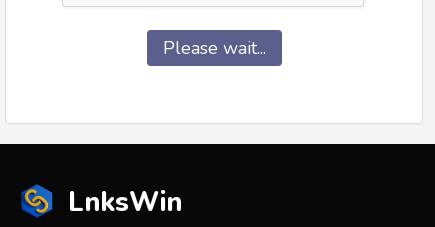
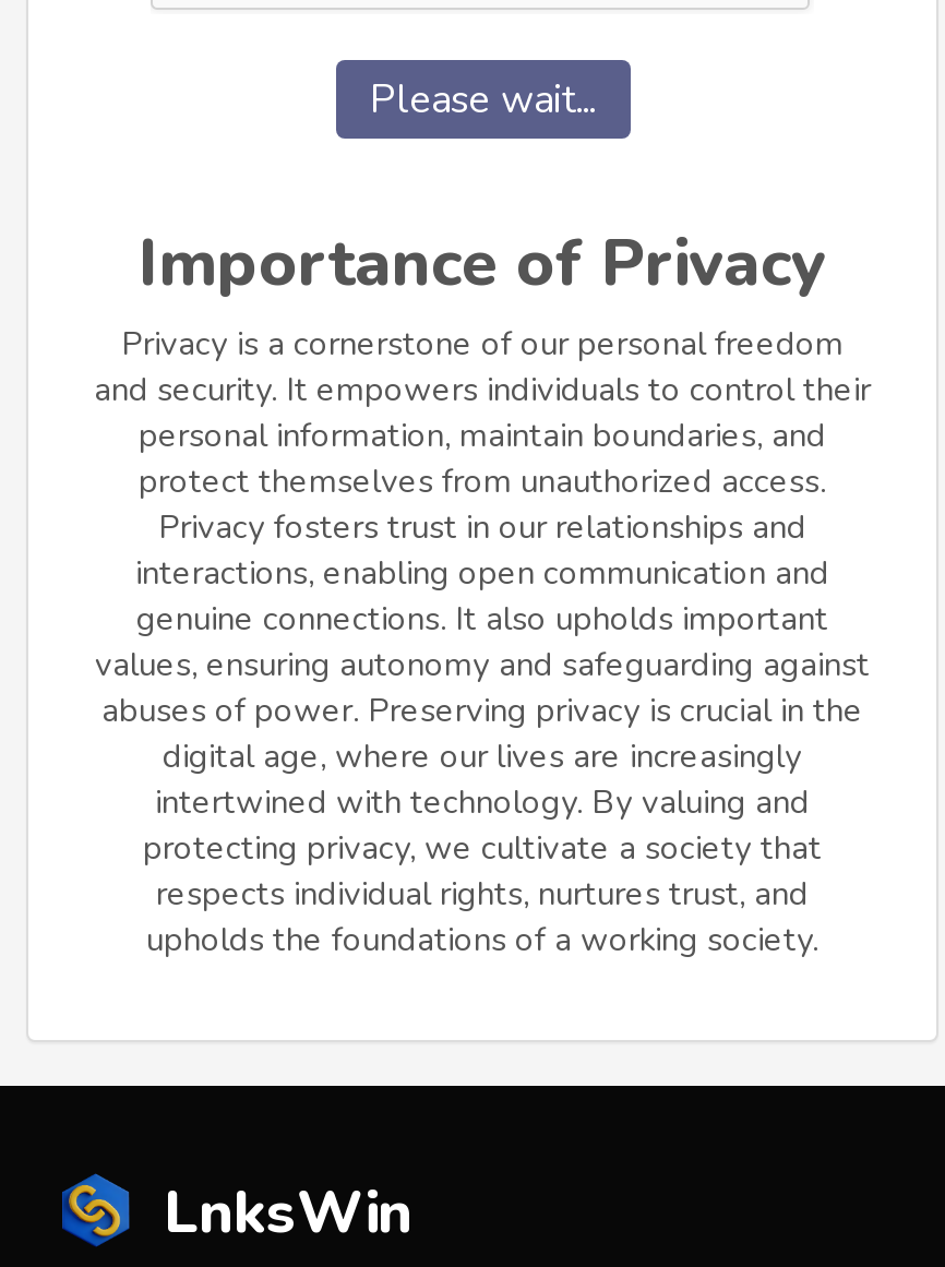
none -> [94,219,871,961] Importance of Privacy | Privacy is a cornerstone of our personal freedom | and security. It empowers individuals to control their | personal information, maintain boundaries, and | protect themselves from unauthorized access. | Privacy fosters trust in our relationships and | interactions, enabling open communication and | genuine connections. It also upholds important | values, ensuring autonomy and safeguarding against | abuses of power. Preserving privacy is crucial in the | digital age, where our lives are increasingly | intertwined with technology. By valuing and | protecting privacy, we cultivate a society that | respects individual rights, nurtures trust, and | upholds the foundations of a working society.

